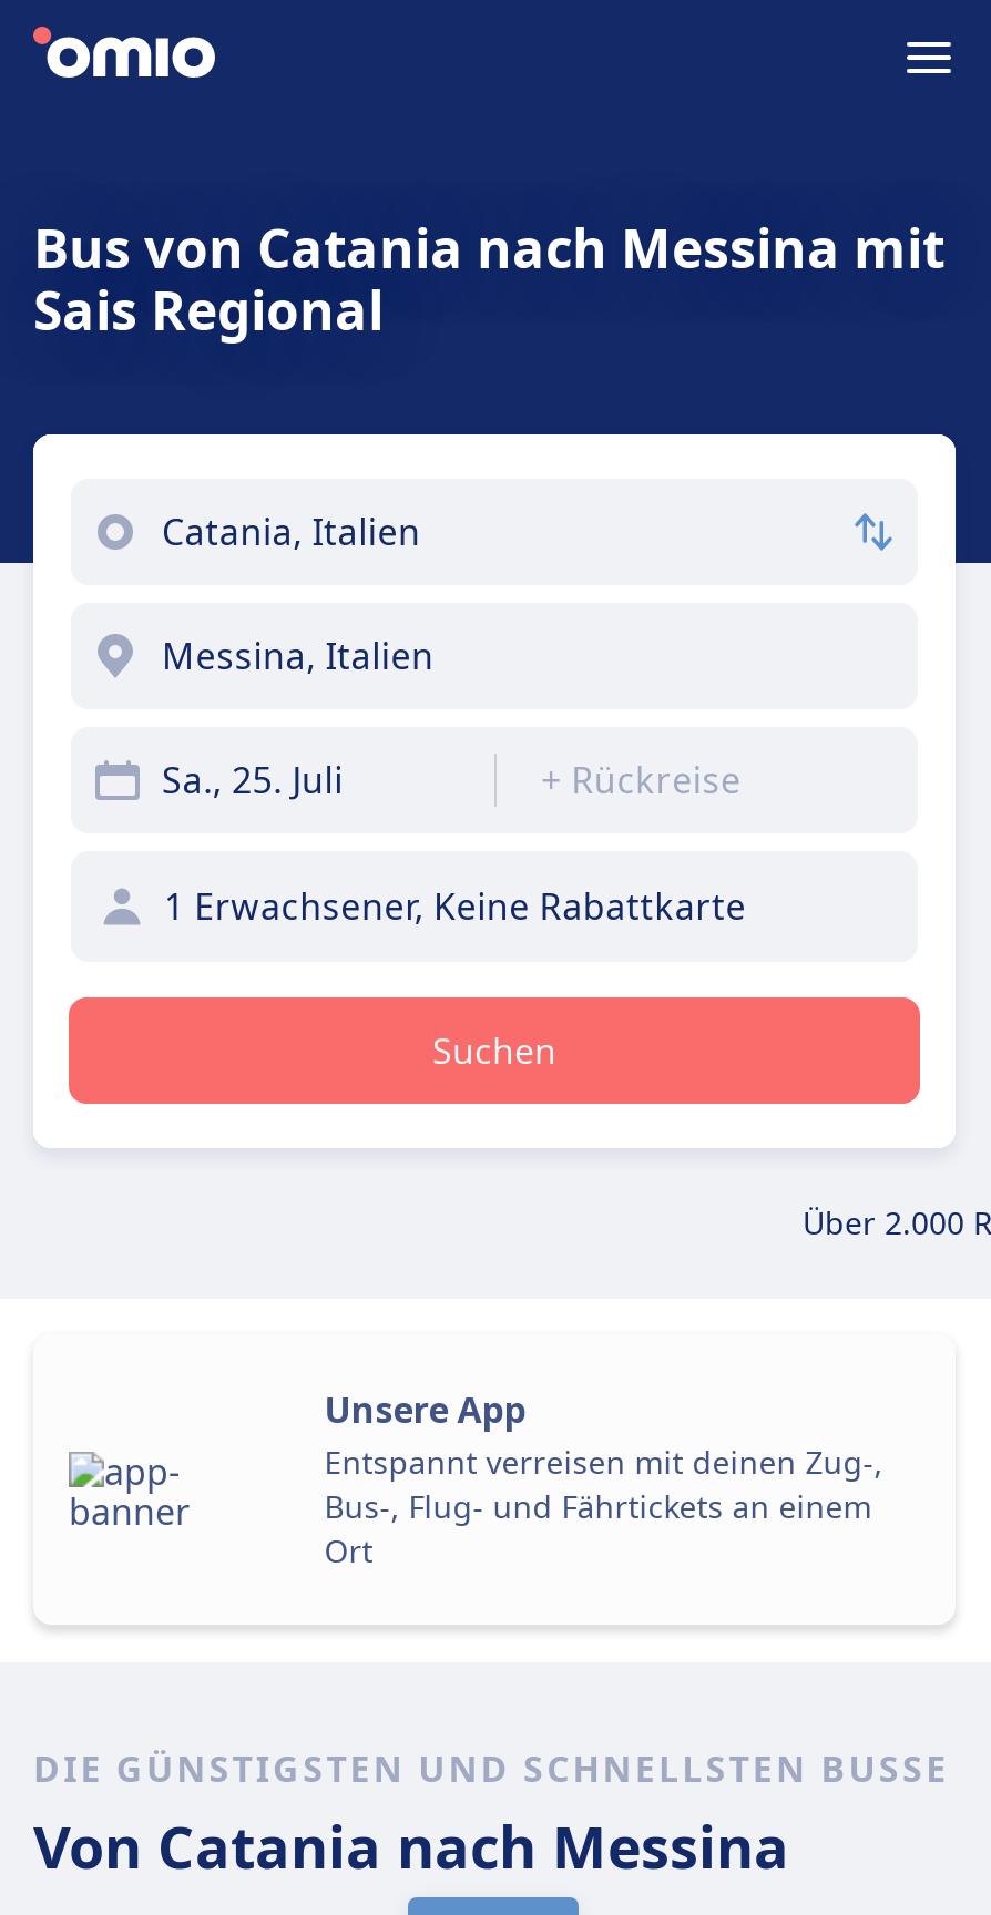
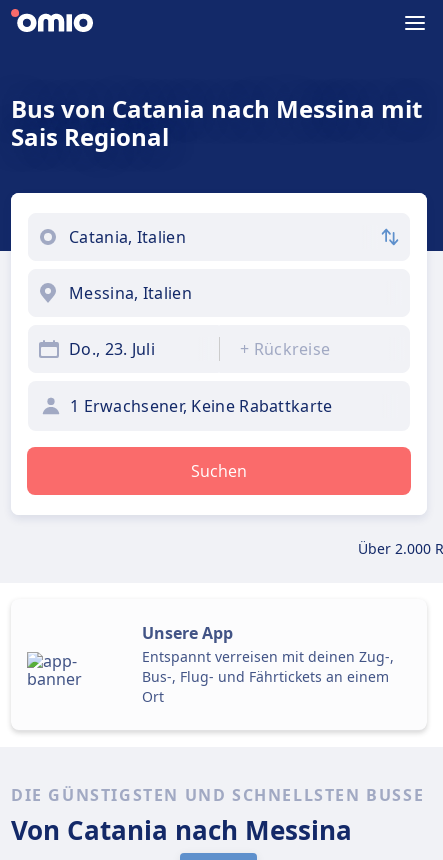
[162,756,343,805] Sa., 25. Juli -> [69,338,155,360] Do., 23. Juli

